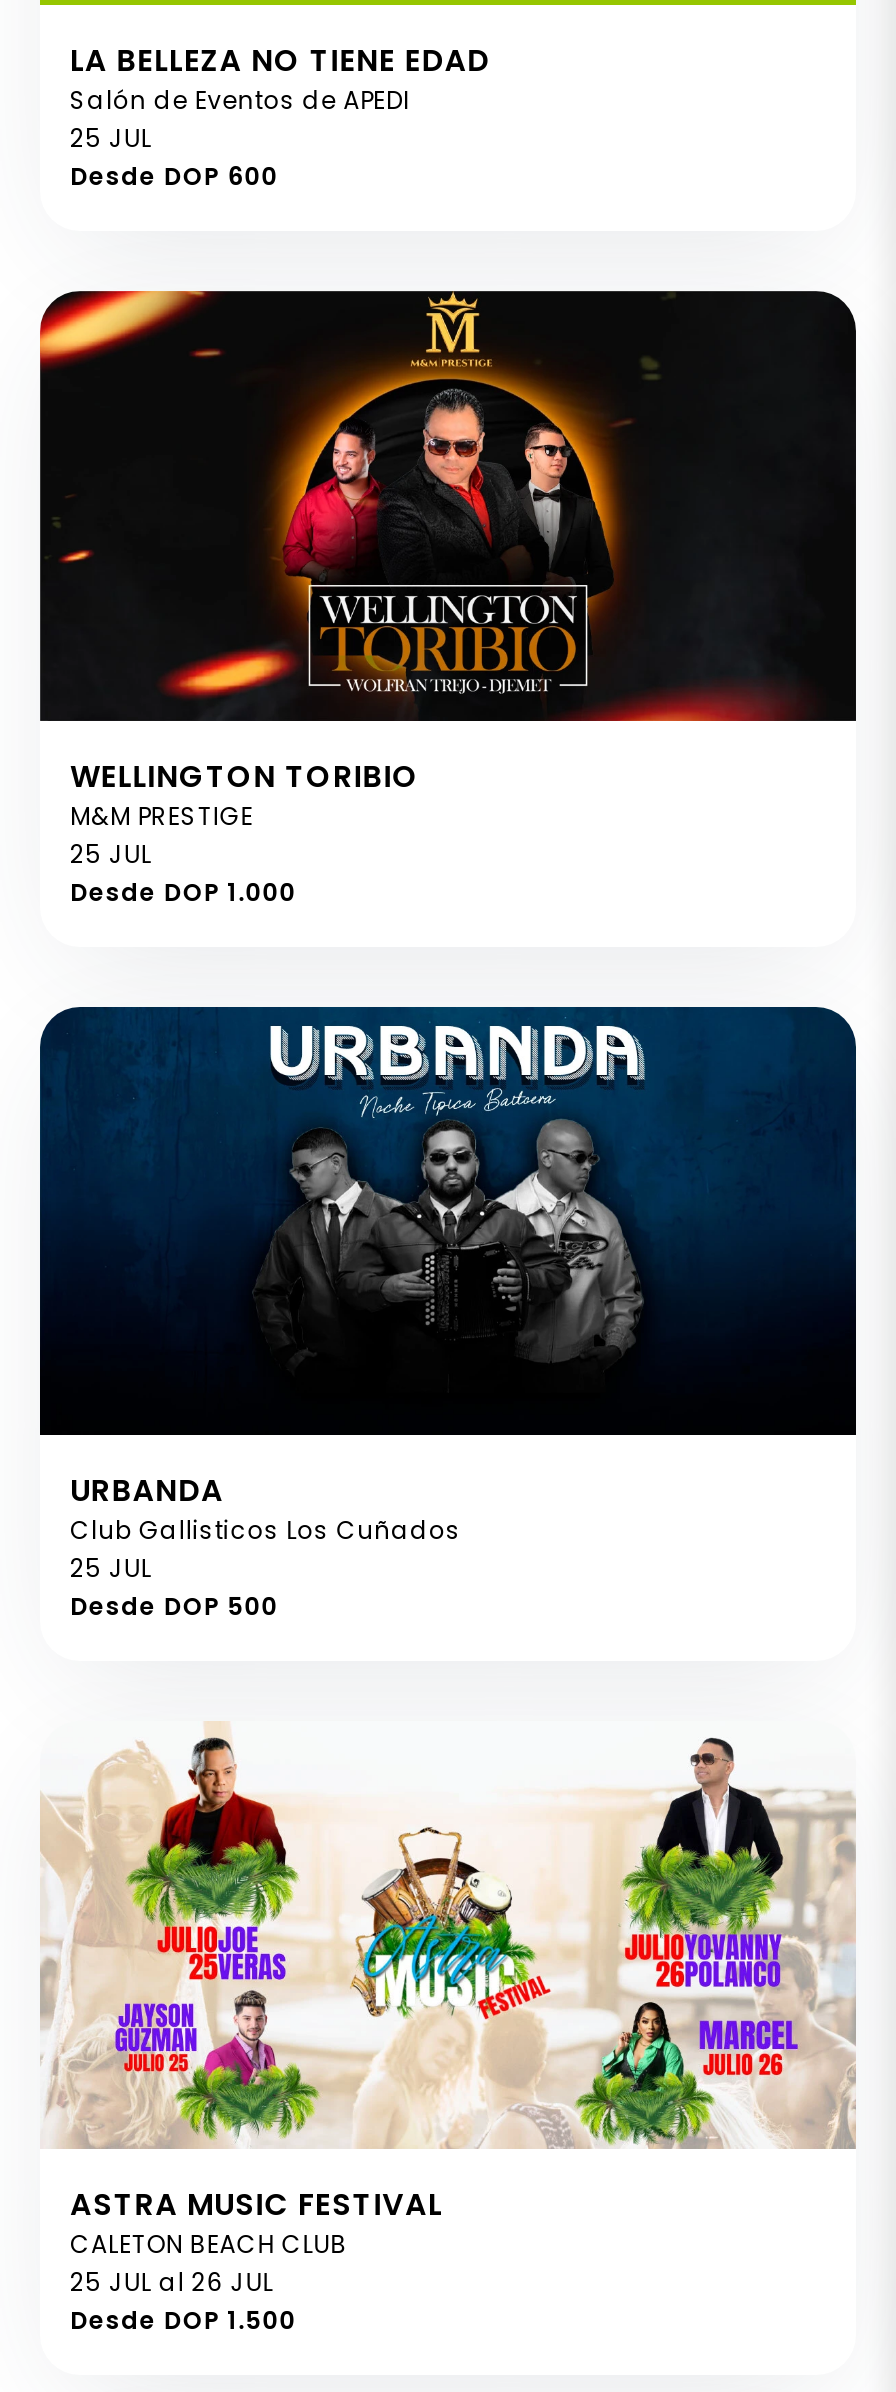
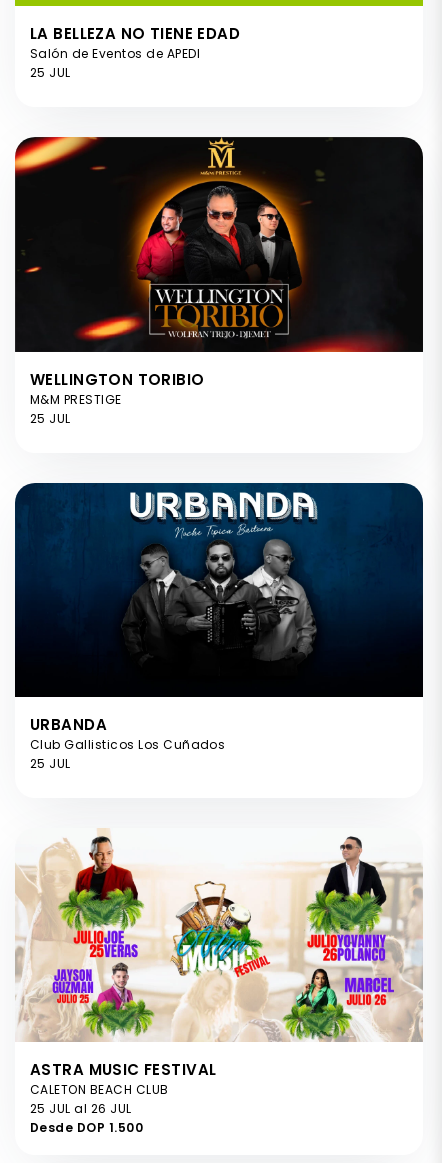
[70,160,278,194] Desde DOP 600 -> none
[70,874,296,908] Desde DOP 1.000 -> none
[70,1589,278,1623] Desde DOP 500 -> none

